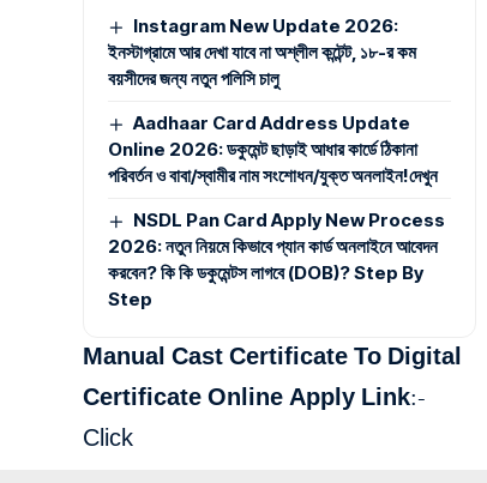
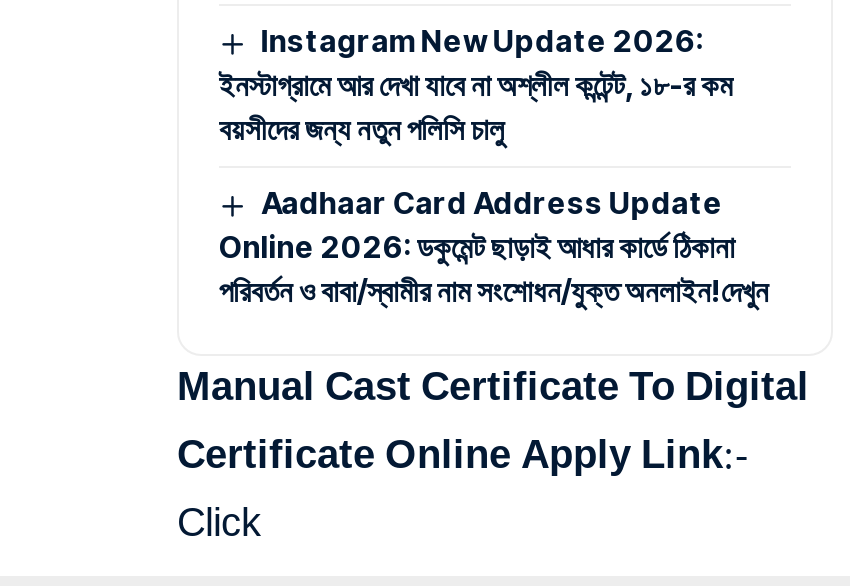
[108,209,445,311] NSDL Pan Card Apply New Process | 2026: নতুন নিয়মে কিভাবে প্যান কার্ড অনলাইনে আবেদন | করবেন? কি কি ডকুমেন্টস লাগবে (DOB)? Step By | Step -> none

